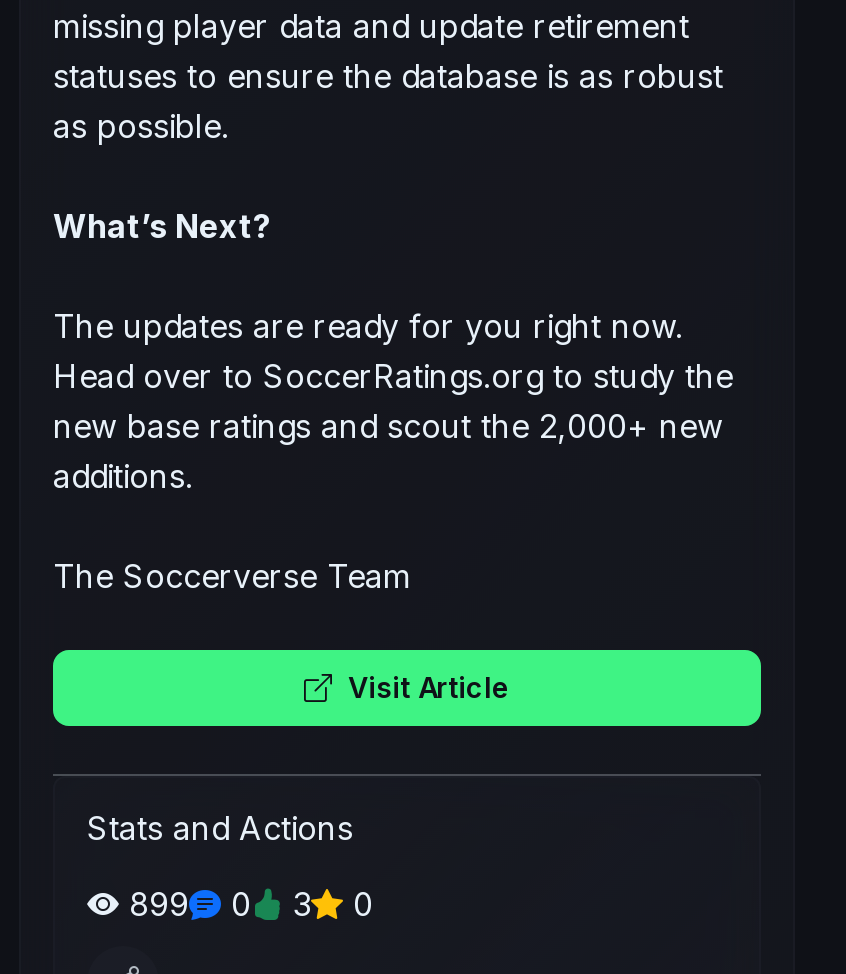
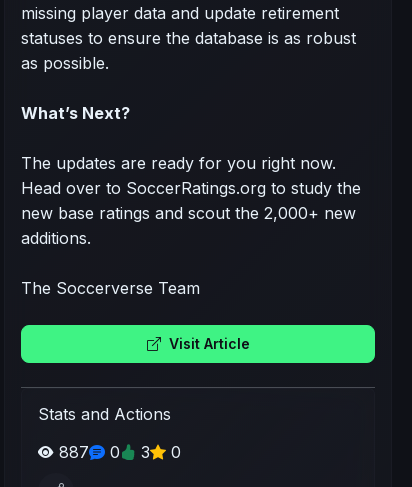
[129,884,373,924] 899 0 3 0 -> [59,442,181,462] 887 0 3 0

